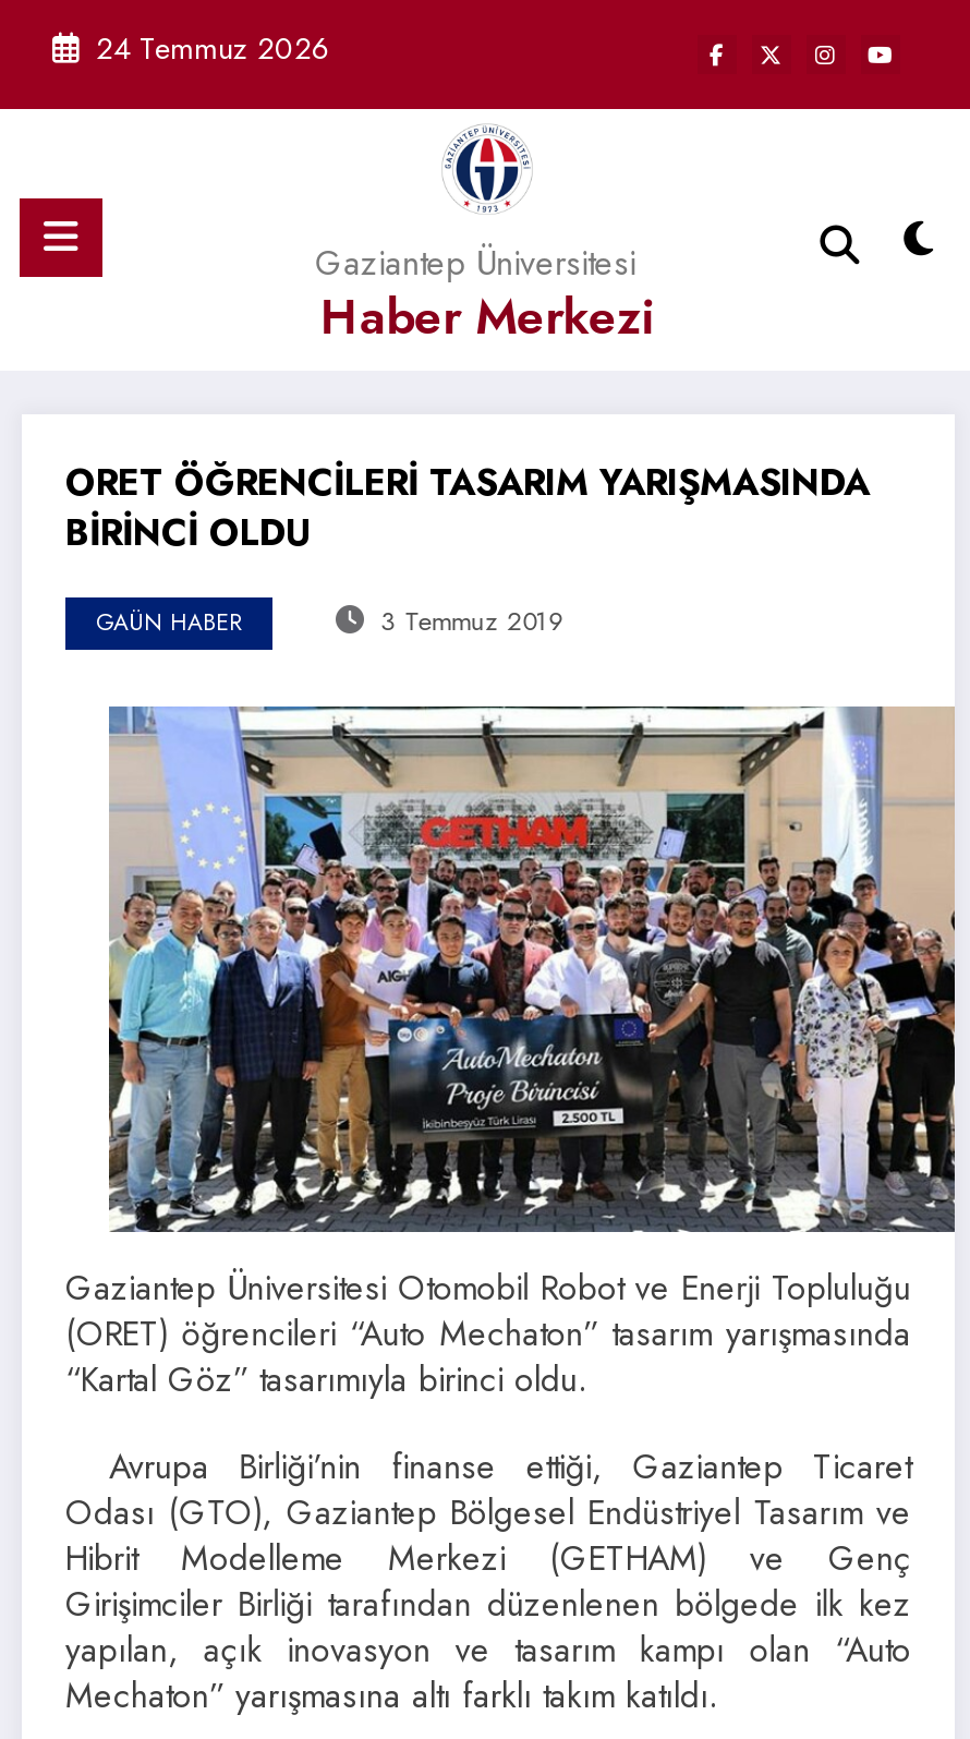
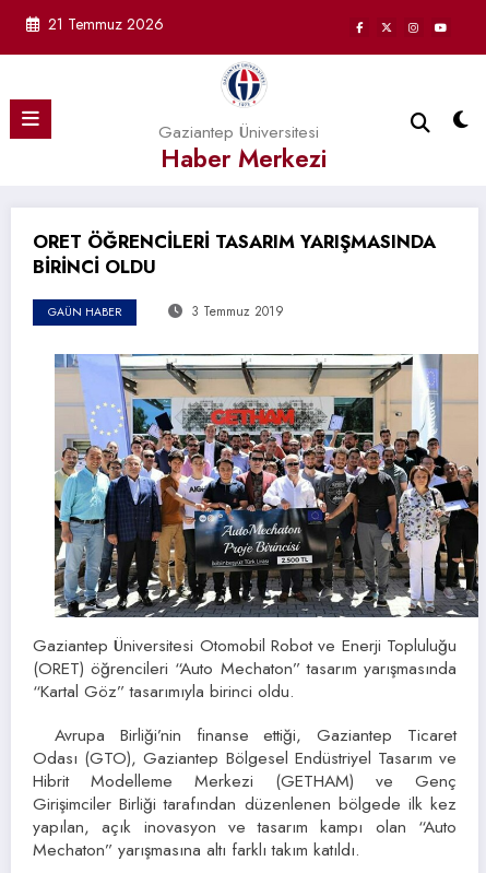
[96,26,331,70] 24 Temmuz 2026 -> [48,13,164,35] 21 Temmuz 2026

